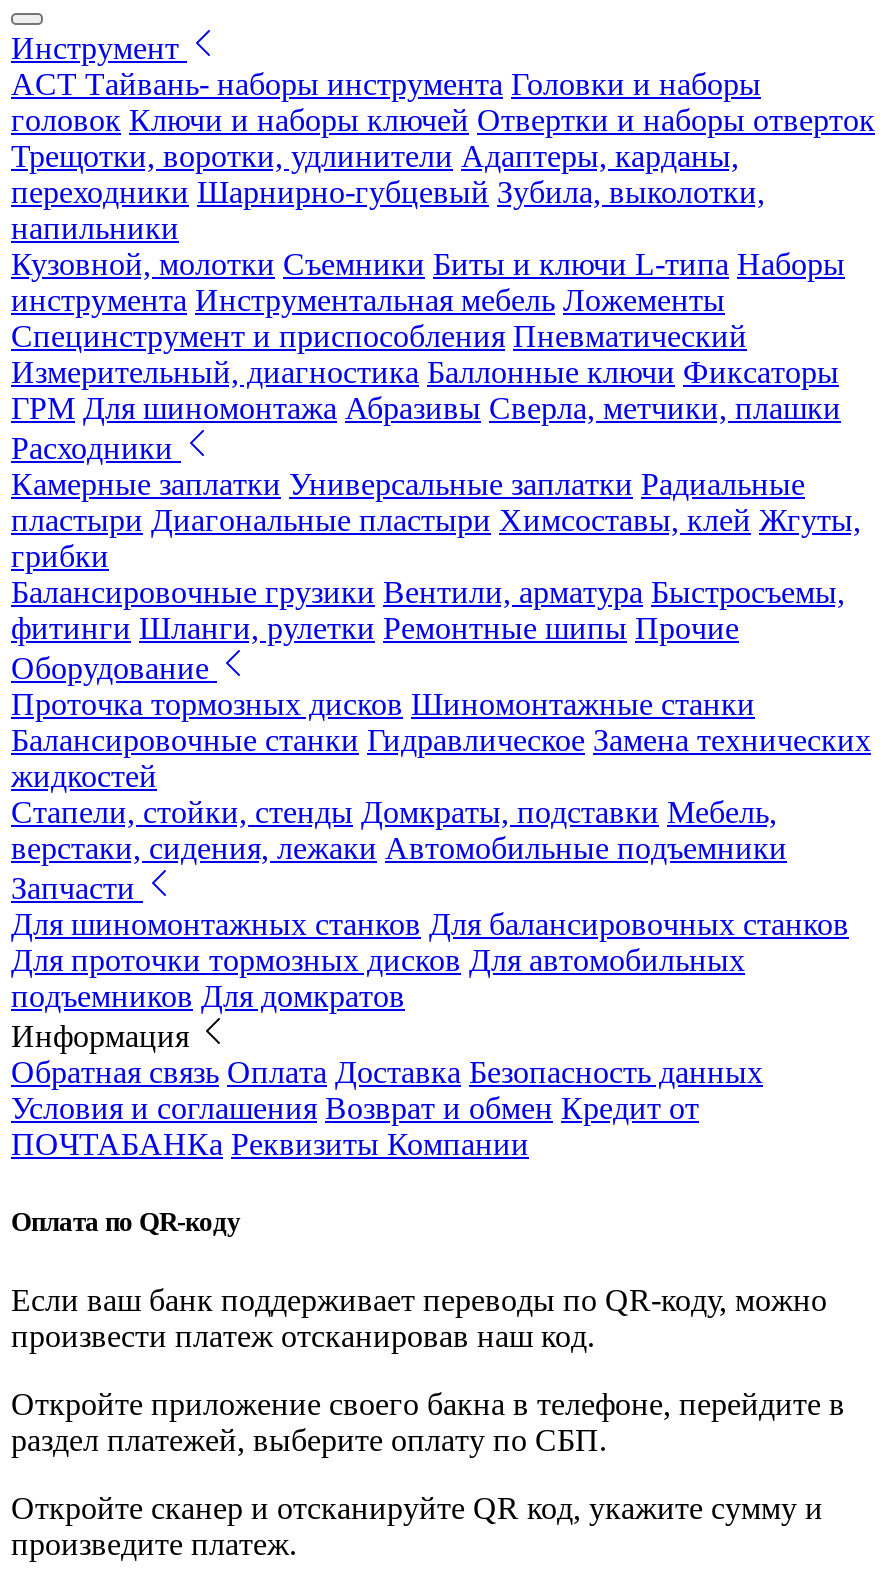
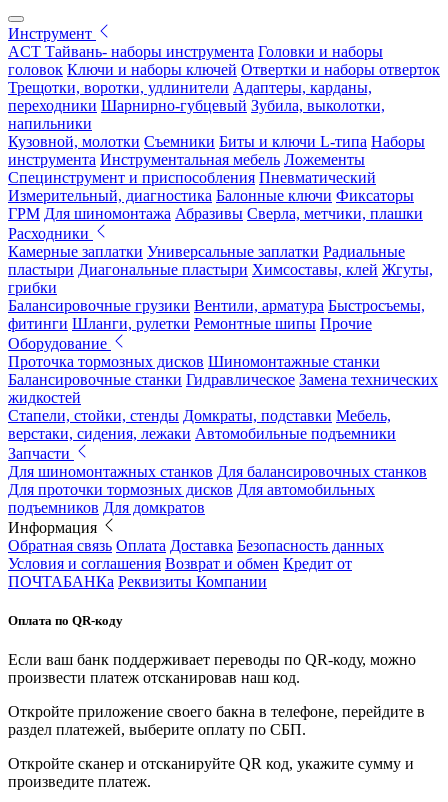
[11,354,839,388] Измерительный, диагностика Баллонные ключи Фиксаторы -> [8,187,414,204] Измерительный, диагностика Балонные ключи Фиксаторы

